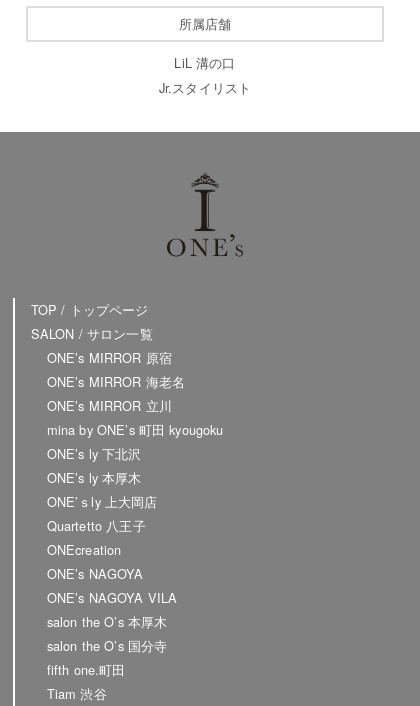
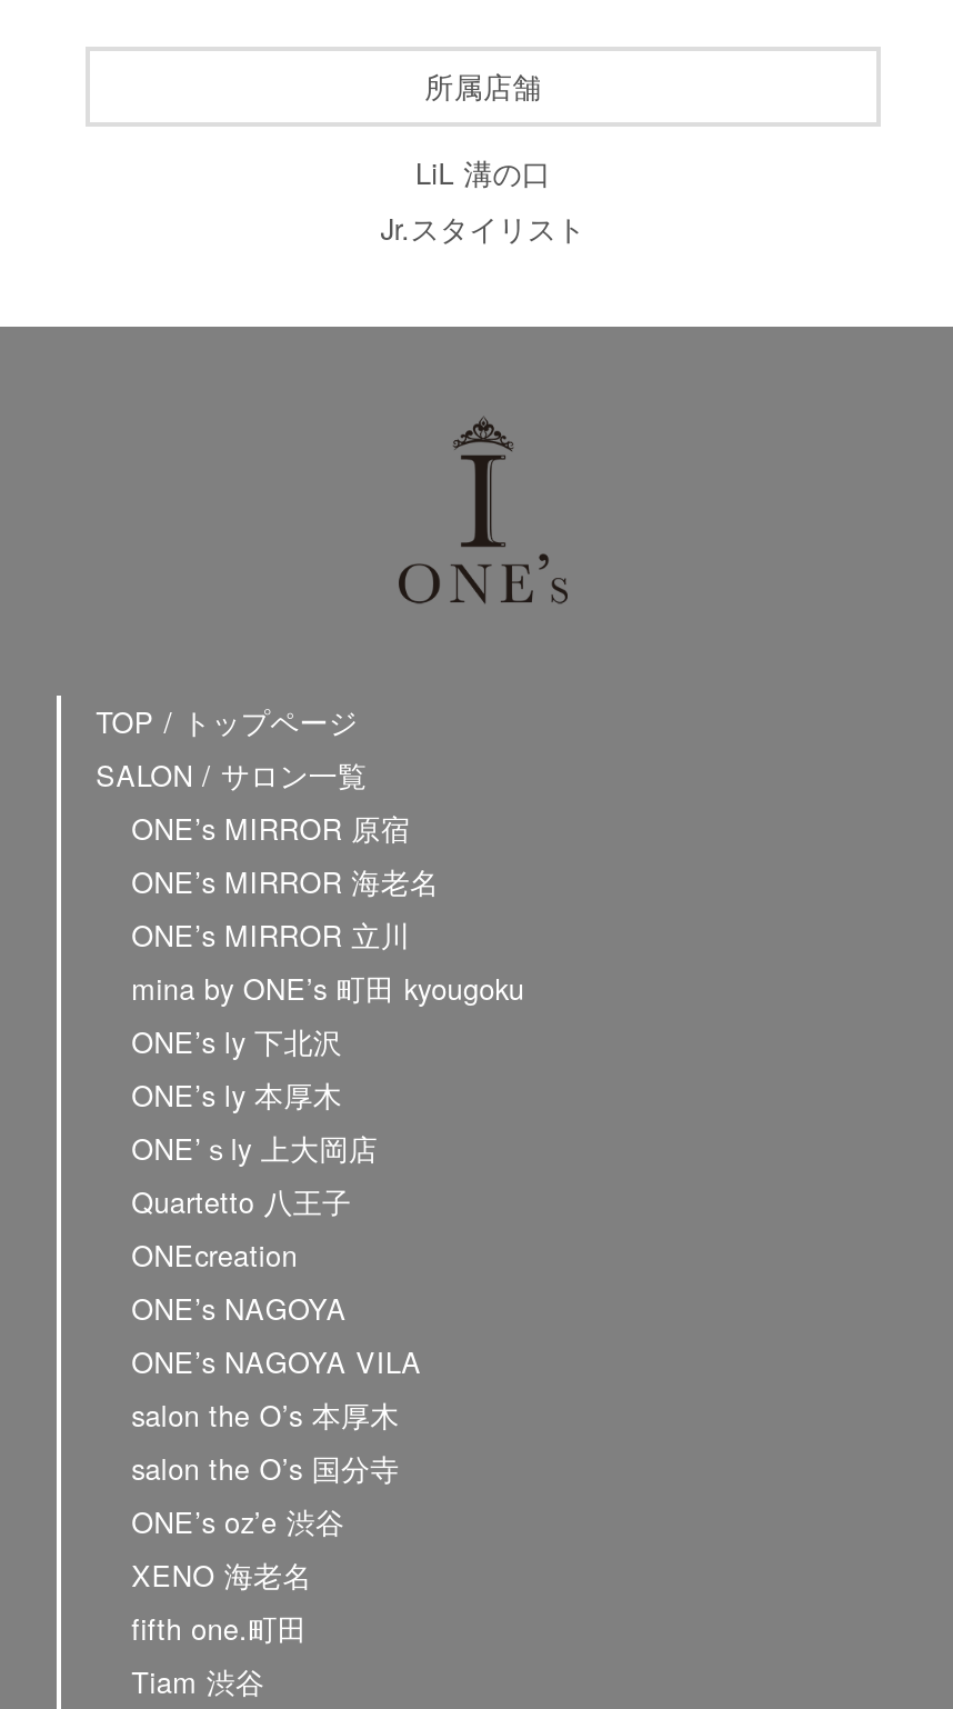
none -> [131,1501,345,1597] ONE’s oz’e 渋谷 | XENO 海老名

